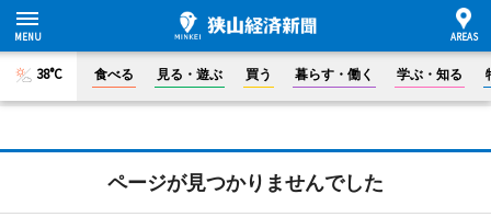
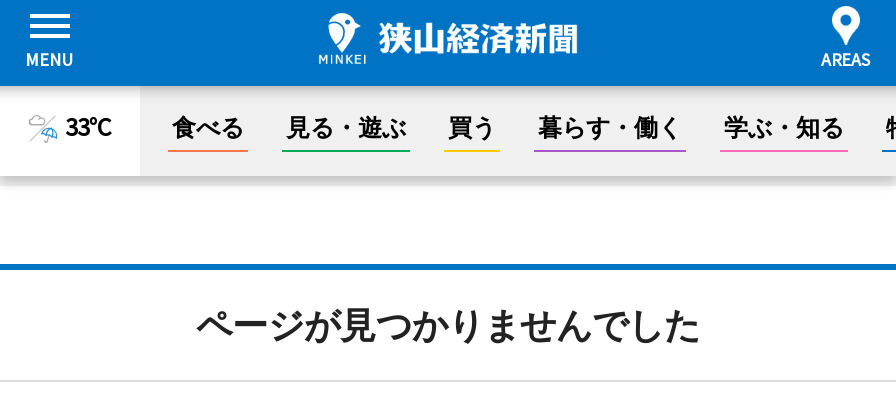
[36,65,62,84] 38°C -> [65,111,113,145] 33°C

